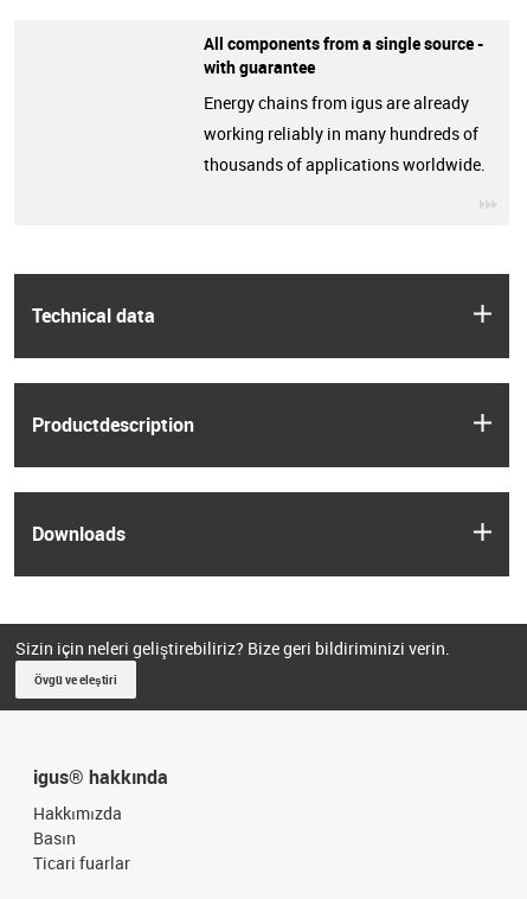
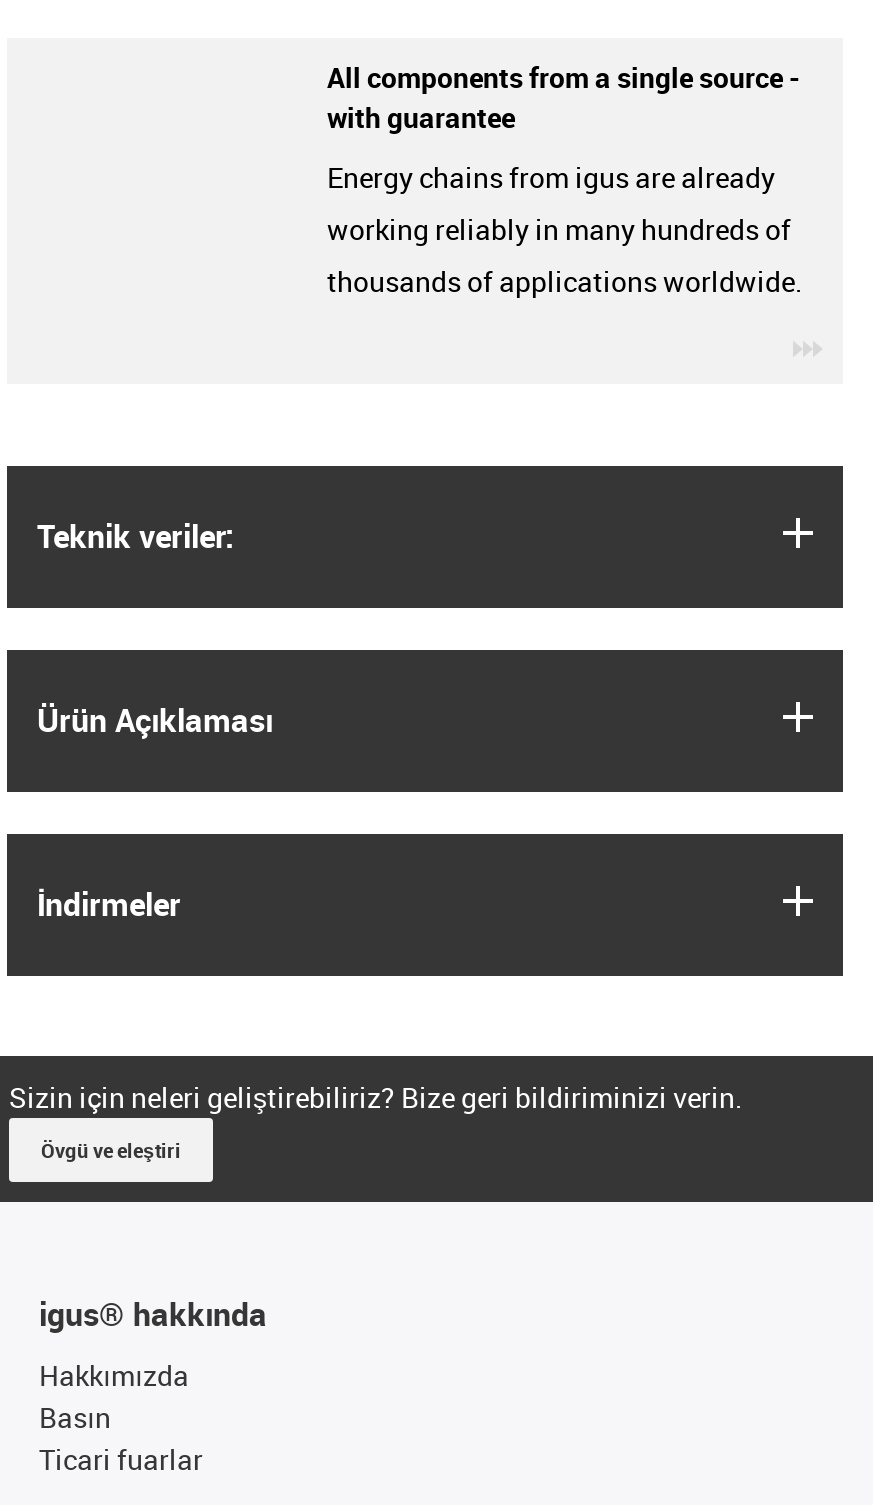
[32,302,155,328] Technical data -> [37,513,235,557] Teknik veriler:
[32,411,194,437] Productdescription -> [37,697,273,741] Ürün Açıklaması
[32,520,126,546] Downloads -> [37,881,181,925] İndirmeler

